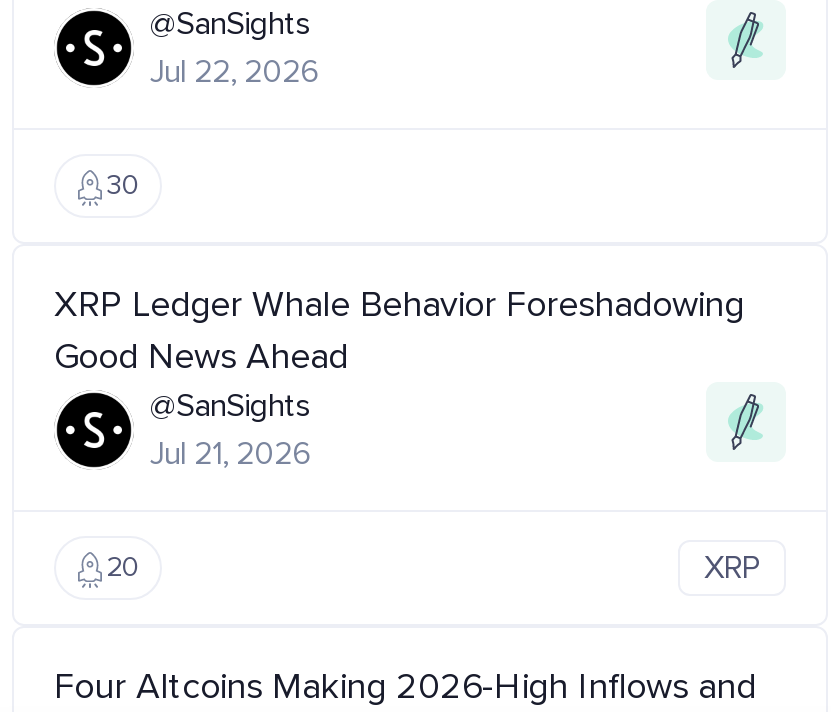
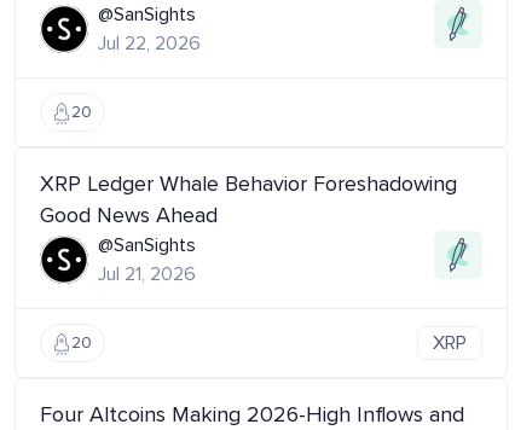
[106,168,140,202] 30 -> [71,101,92,122] 20

